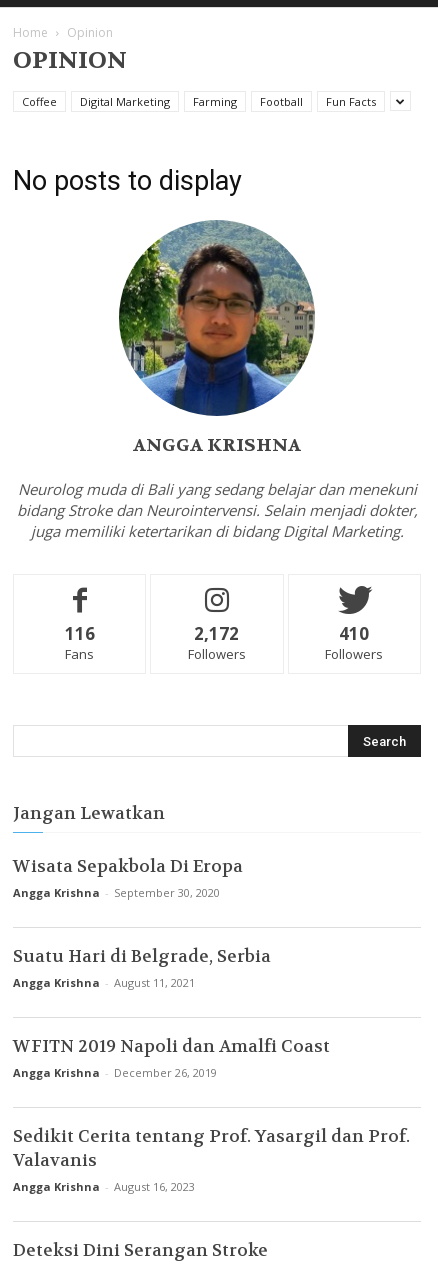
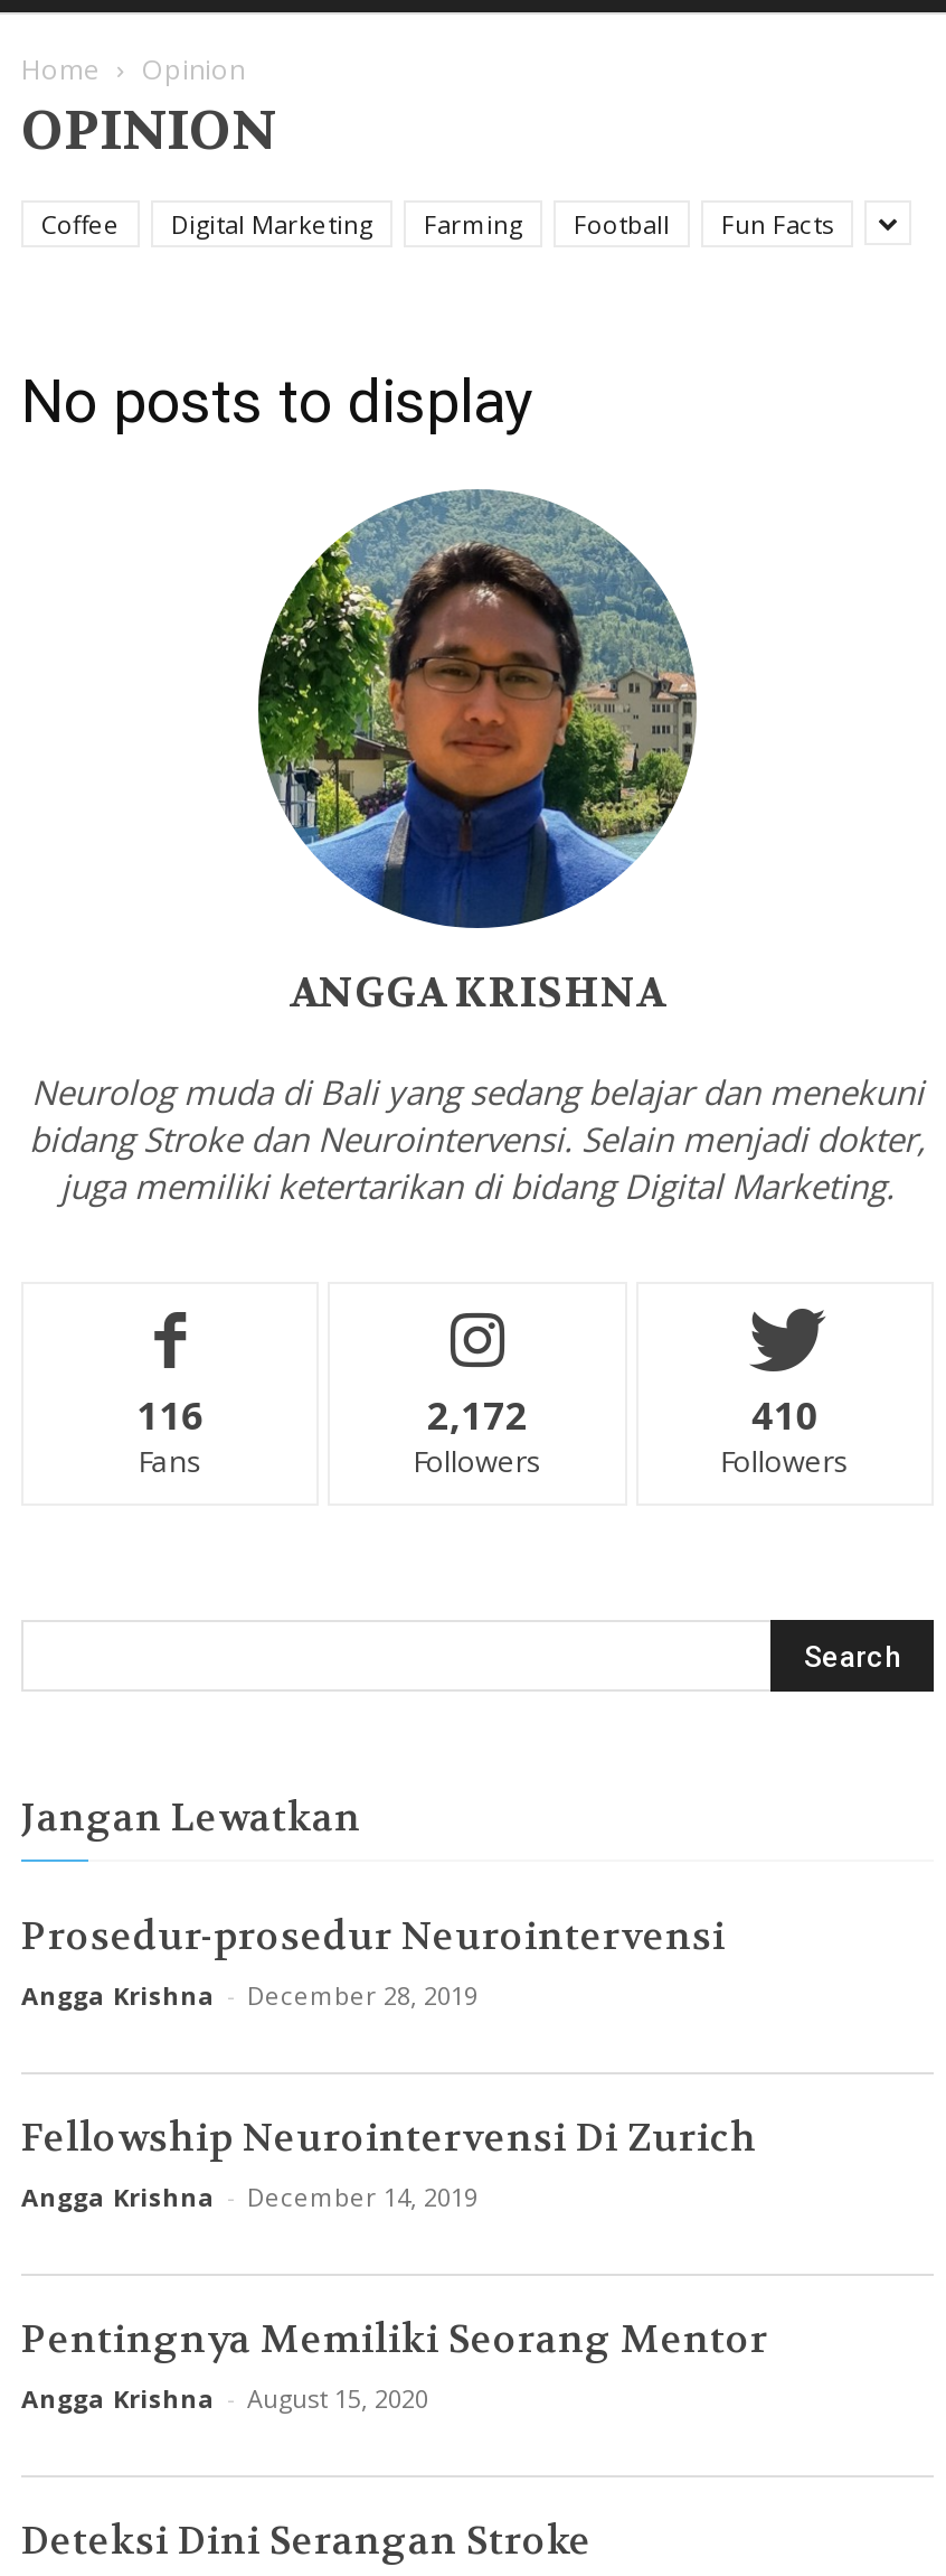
[13,855,410,1194] Wisata Sepakbola Di Eropa | Angga Krishna - September 30, 2020 | Suatu Hari di Belgrade, Serbia | Angga Krishna - August 11, 2021 | WFITN 2019 Napoli dan Amalfi Coast | Angga Krishna - December 26, 2019 | Sedikit Cerita tentang Prof. Yasargil dan Prof. | Valavanis | Angga Krishna - August 16, 2023 -> [21,1911,768,2415] Prosedur-prosedur Neurointervensi | Angga Krishna - December 28, 2019 | Fellowship Neurointervensi Di Zurich | Angga Krishna - December 14, 2019 | Pentingnya Memiliki Seorang Mentor | Angga Krishna - August 15, 2020

